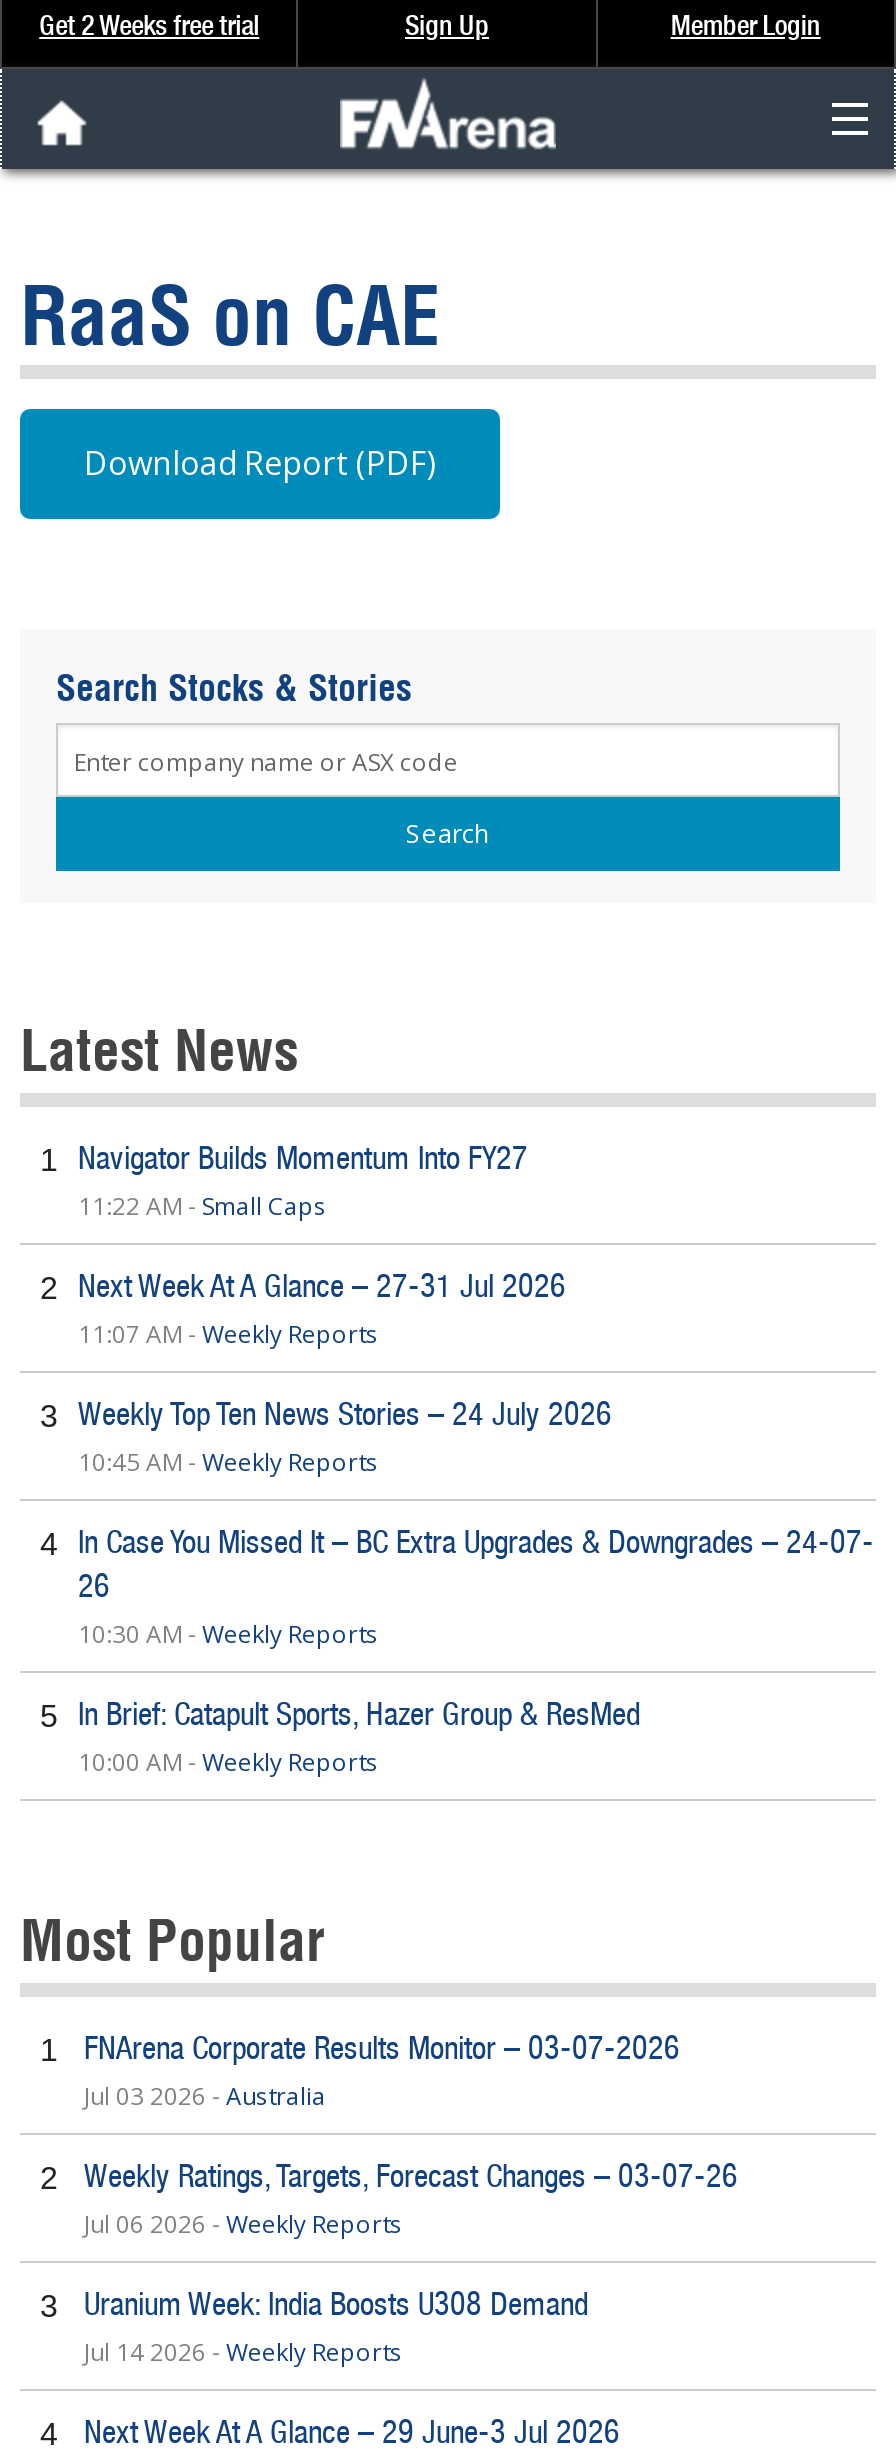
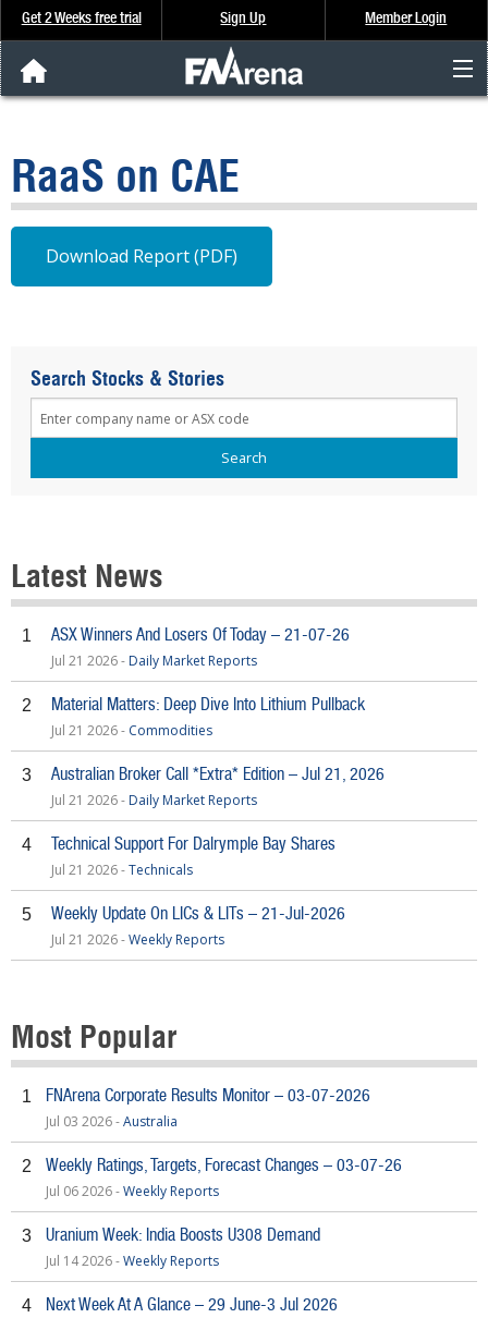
[40,1140,528,1224] 1 Navigator Builds Momentum Into FY27 | 11:22 AM - Small Caps -> [22,625,350,670] 1 | ASX Winners And Losers Of Today – 21-07-26 | Jul 21 2026 - Daily Market Reports
[40,1268,566,1352] 2 Next Week At A Glance – 27-31 Jul 2026 | 11:07 AM - Weekly Reports -> [22,694,365,740] 2 | Material Matters: Deep Dive Into Lithium Pullback | Jul 21 2026 - Commodities
[40,1396,612,1480] 3 Weekly Top Ten News Stories – 24 July 2026 | 10:45 AM - Weekly Reports -> [22,764,385,810] 3 | Australian Broker Call *Extra* Edition – Jul 21, 2026 | Jul 21 2026 - Daily Market Reports
[40,1524,874,1652] 4 In Case You Missed It – BC Extra Upgrades & Downgrades – 24-07- | 26 | 10:30 AM - Weekly Reports -> [22,834,335,879] 4 | Technical Support For Dalrymple Bay Shares | Jul 21 2026 - Technicals
[40,1696,640,1780] 5 In Brief: Catapult Sports, Hazer Group & ResMed | 10:00 AM - Weekly Reports -> [22,903,345,949] 5 | Weekly Update On LICs & LITs – 21-Jul-2026 | Jul 21 2026 - Weekly Reports

